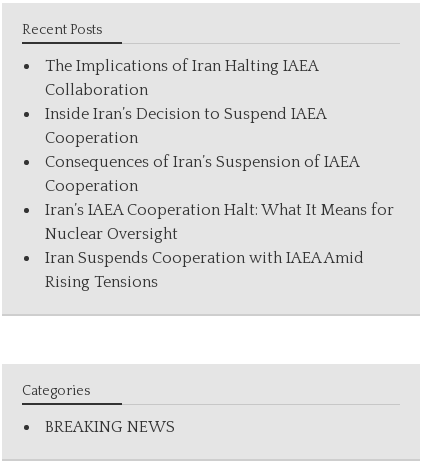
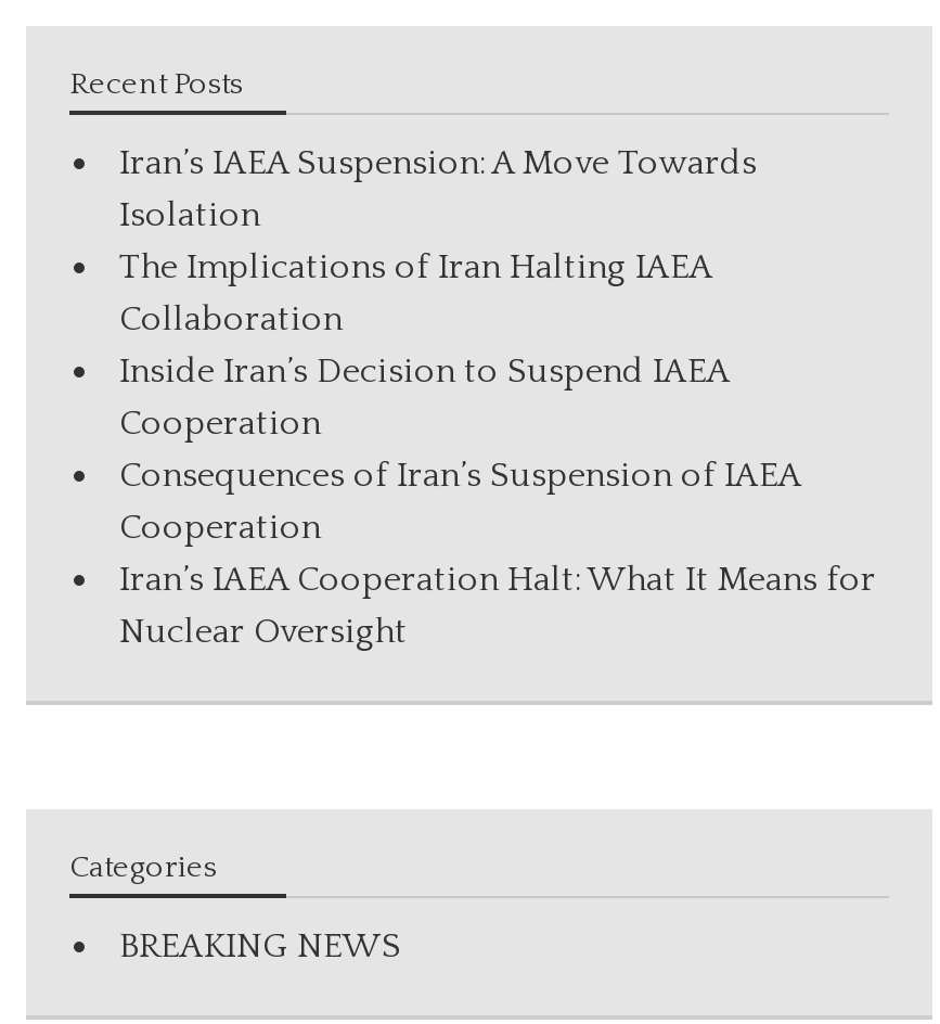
none -> [119,143,757,234] Iran’s IAEA Suspension: A Move Towards | Isolation
moved [45,57,394,243] -> [119,247,876,651]: The Implications of Iran Halting IAEA | Collaboration | Inside Iran’s Decision to Suspend IAEA | Cooperation | Consequences of Iran’s Suspension of IAEA | Cooperation | Iran’s IAEA Cooperation Halt: What It Means for | Nuclear Oversight
[45,249,364,291] Iran Suspends Cooperation with IAEA Amid | Rising Tensions -> none

